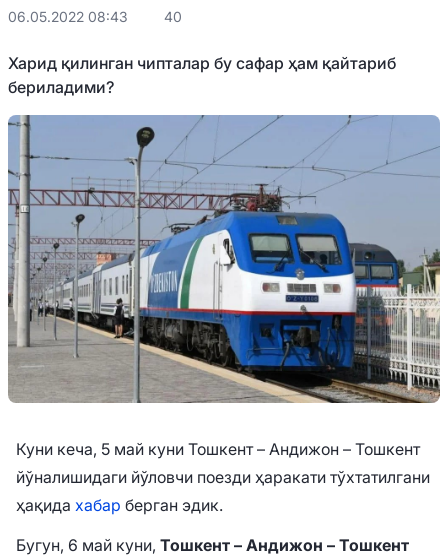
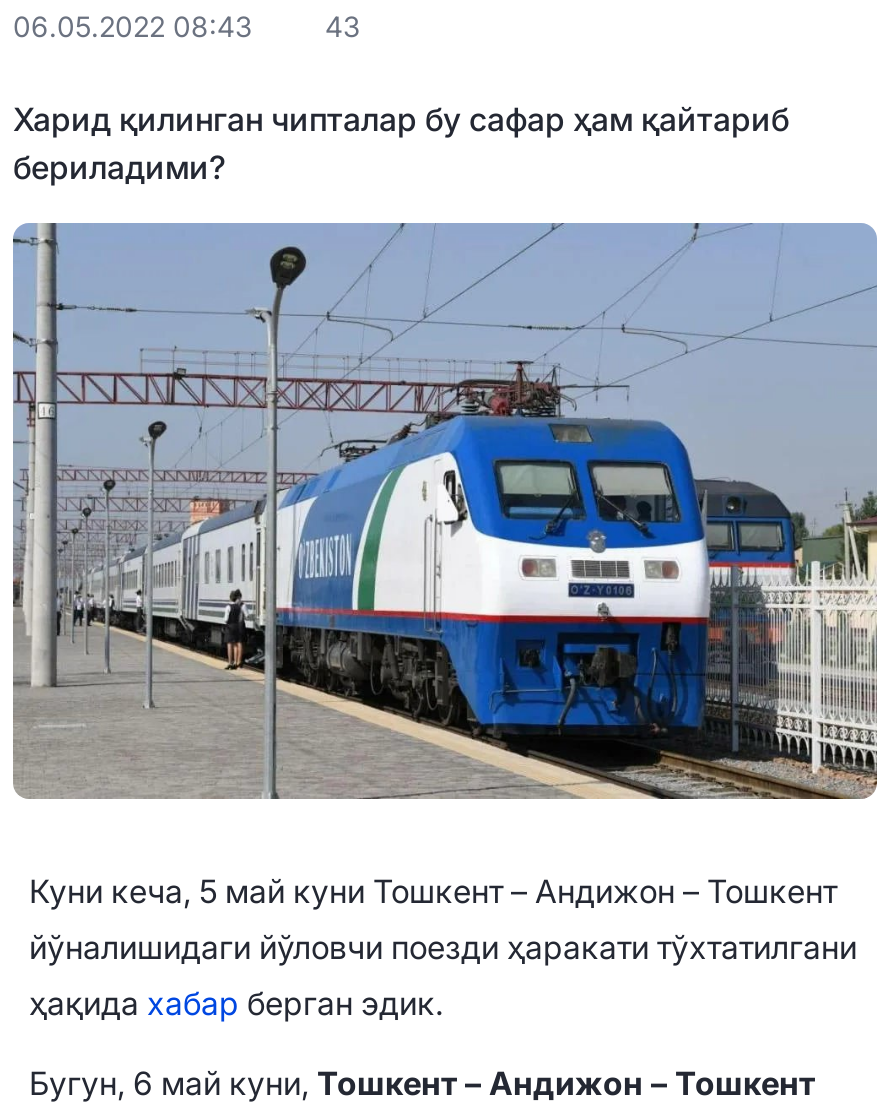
[164,8,182,25] 40 -> [325,9,361,43] 43

